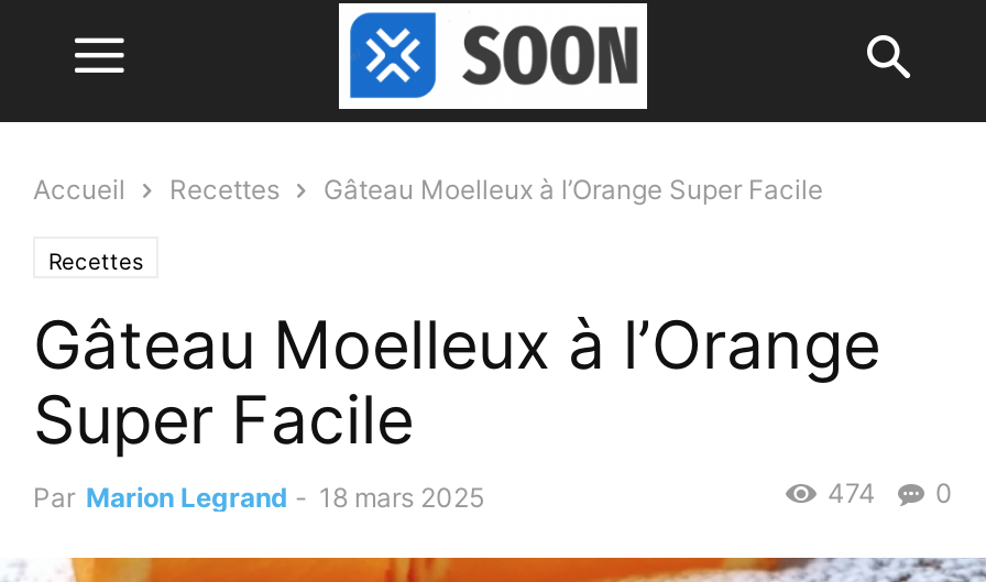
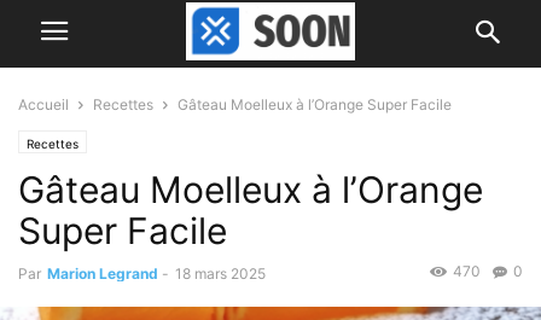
[828,476,953,509] 474 0 -> [453,262,523,280] 470 0

